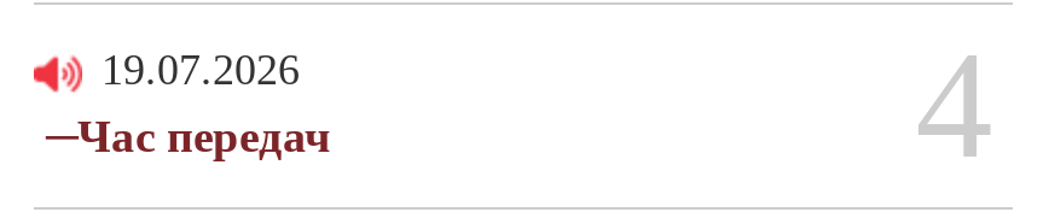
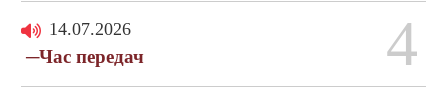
[89,46,300,94] 19.07.2026 -> [44,19,131,39] 14.07.2026

